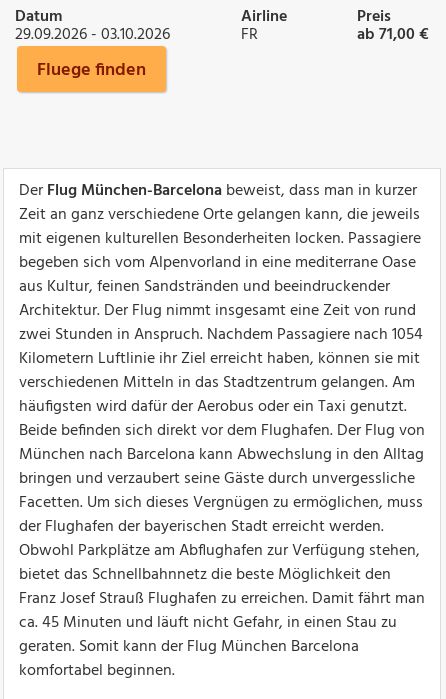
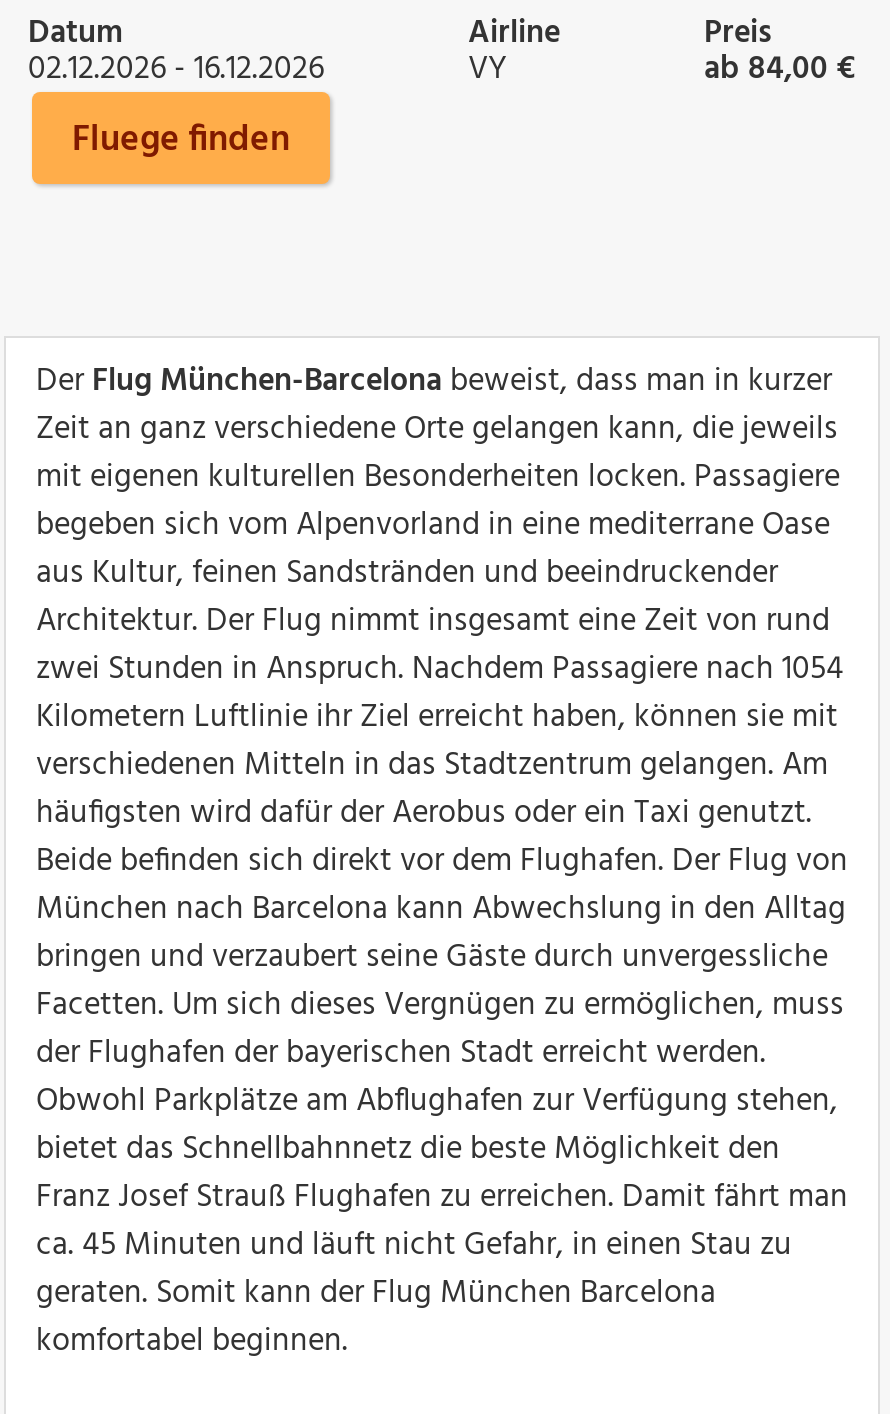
[15,22,170,48] 29.09.2026 - 03.10.2026 -> [28,44,324,96] 02.12.2026 - 16.12.2026
[240,22,257,48] FR -> [468,44,506,96] VY
[357,22,429,48] ab 71,00 € -> [704,44,856,96] ab 84,00 €

